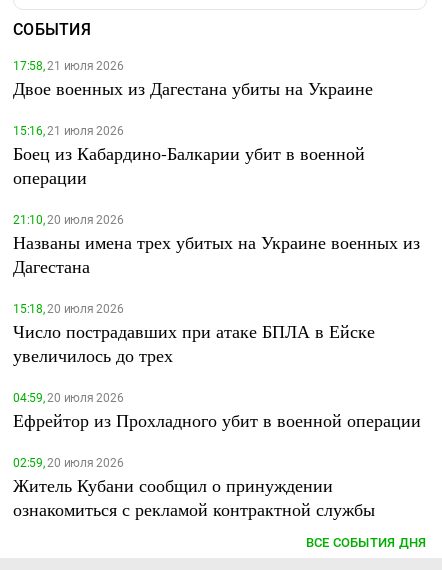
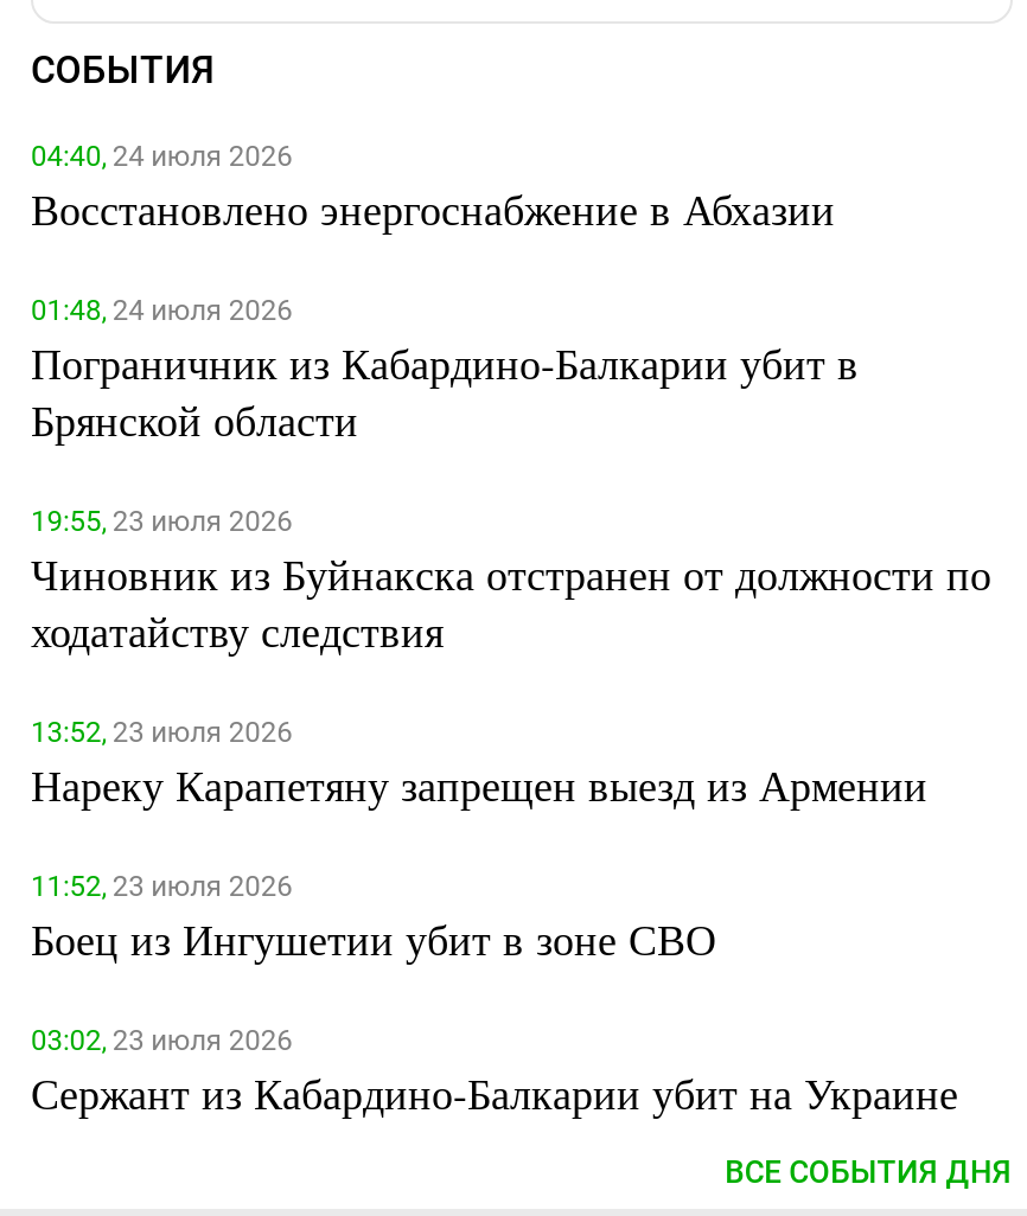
[13,59,373,100] 17:58, 21 июля 2026 | Двое военных из Дагестана убиты на Украине -> [31,140,835,237] 04:40, 24 июля 2026 | Восстановлено энергоснабжение в Абхазии
[13,124,365,189] 15:16, 21 июля 2026 | Боец из Кабардино-Балкарии убит в военной | операции -> [31,294,859,448] 01:48, 24 июля 2026 | Пограничник из Кабардино-Балкарии убит в | Брянской области
[13,213,420,278] 21:10, 20 июля 2026 | Названы имена трех убитых на Украине военных из | Дагестана -> [31,505,991,659] 19:55, 23 июля 2026 | Чиновник из Буйнакска отстранен от должности по | ходатайству следствия
[13,302,375,367] 15:18, 20 июля 2026 | Число пострадавших при атаке БПЛА в Ейске | увеличилось до трех -> [31,716,927,813] 13:52, 23 июля 2026 | Нареку Карапетяну запрещен выезд из Армении
[13,391,421,432] 04:59, 20 июля 2026 | Ефрейтор из Прохладного убит в военной операции -> [31,870,716,967] 11:52, 23 июля 2026 | Боец из Ингушетии убит в зоне СВО
[13,456,375,521] 02:59, 20 июля 2026 | Житель Кубани сообщил о принуждении | ознакомиться с рекламой контрактной службы -> [31,1024,958,1121] 03:02, 23 июля 2026 | Сержант из Кабардино-Балкарии убит на Украине

